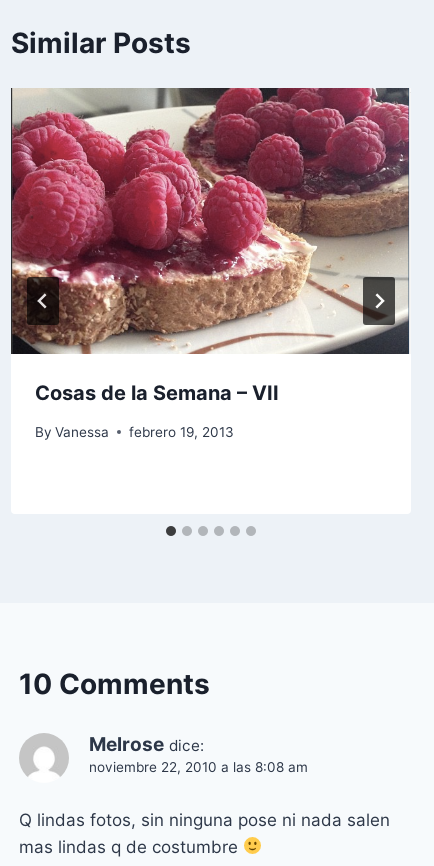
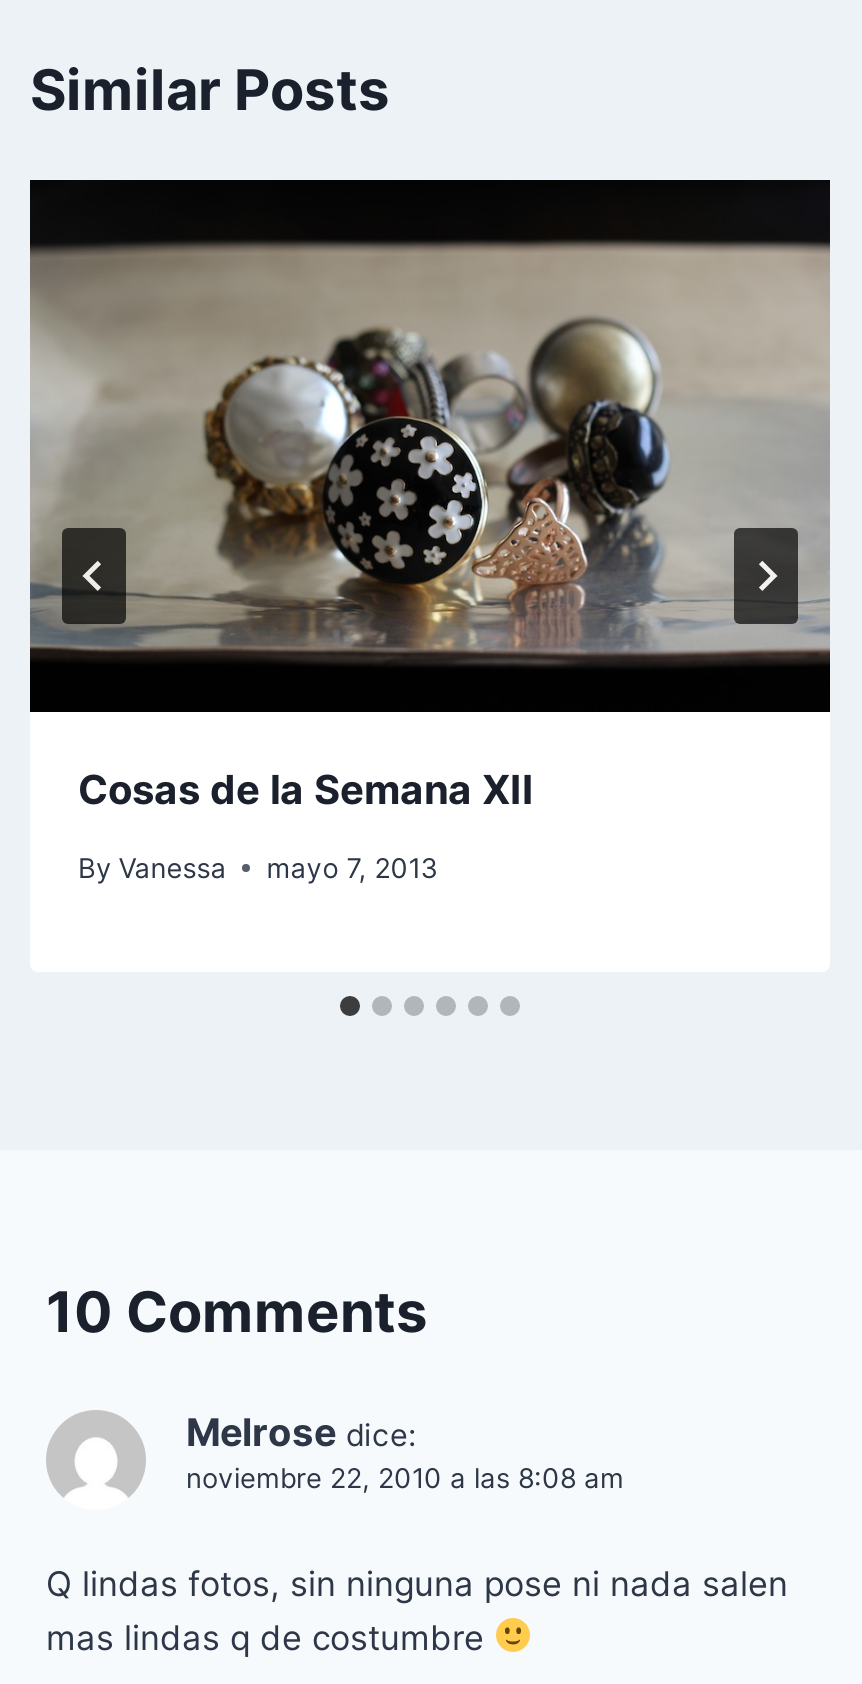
[11,87,411,405] [image] | Cosas de la Semana – VII -> [30,178,832,814] [image] | Cosas de la Semana XII
[35,424,234,440] By Vanessa febrero 19, 2013 -> [78,852,438,884] By Vanessa mayo 7, 2013

